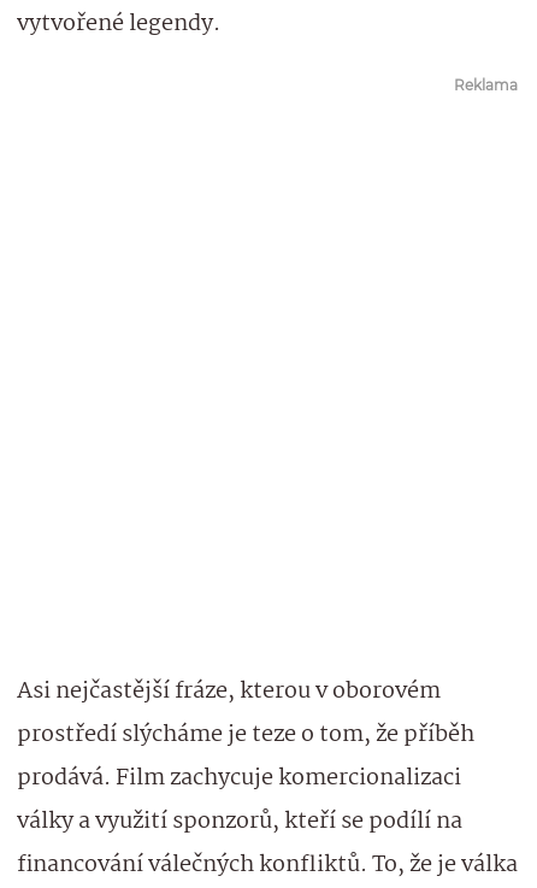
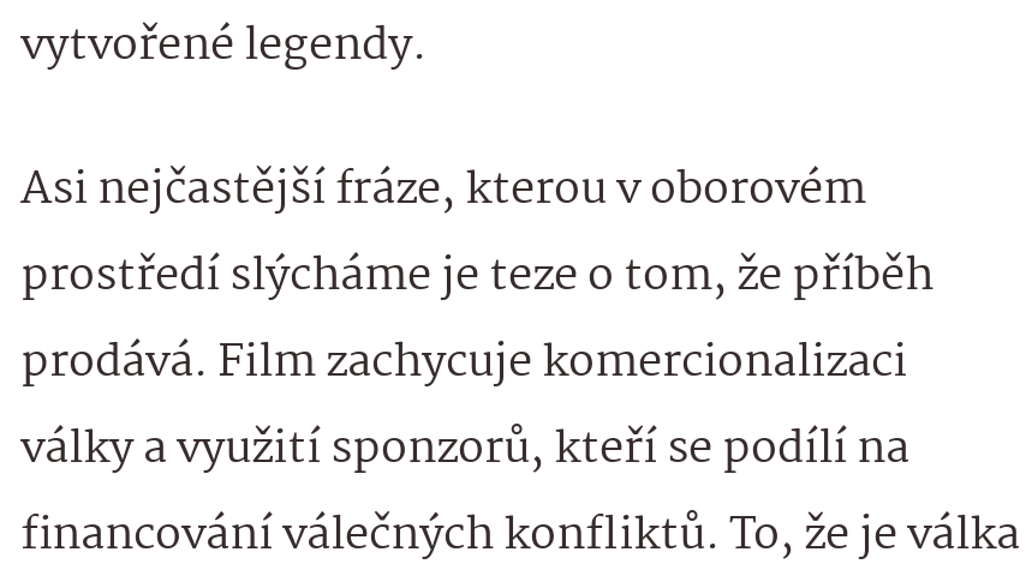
[454,76,518,94] Reklama -> none

